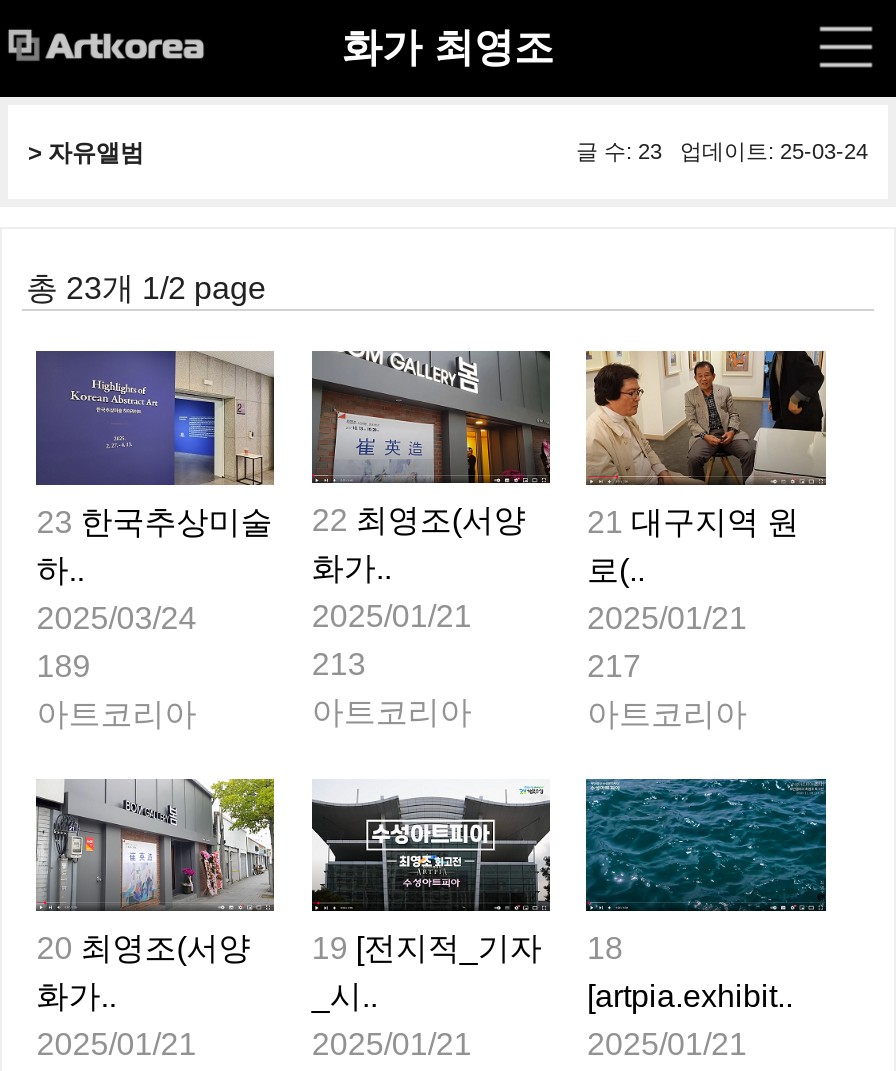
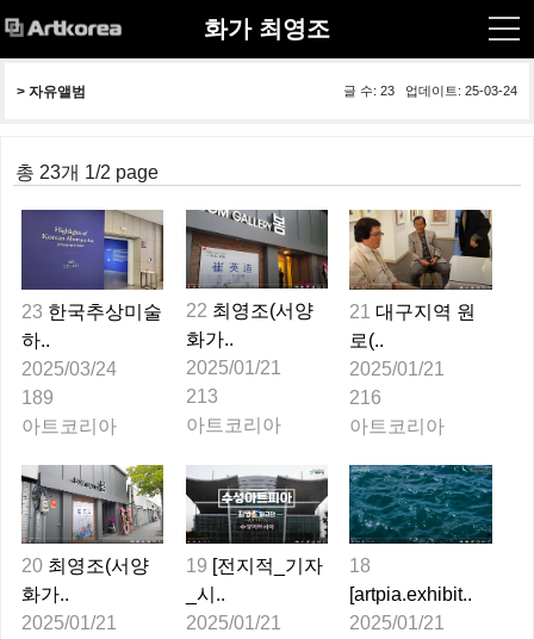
[587,649,641,683] 217 -> [350,387,382,407] 216

